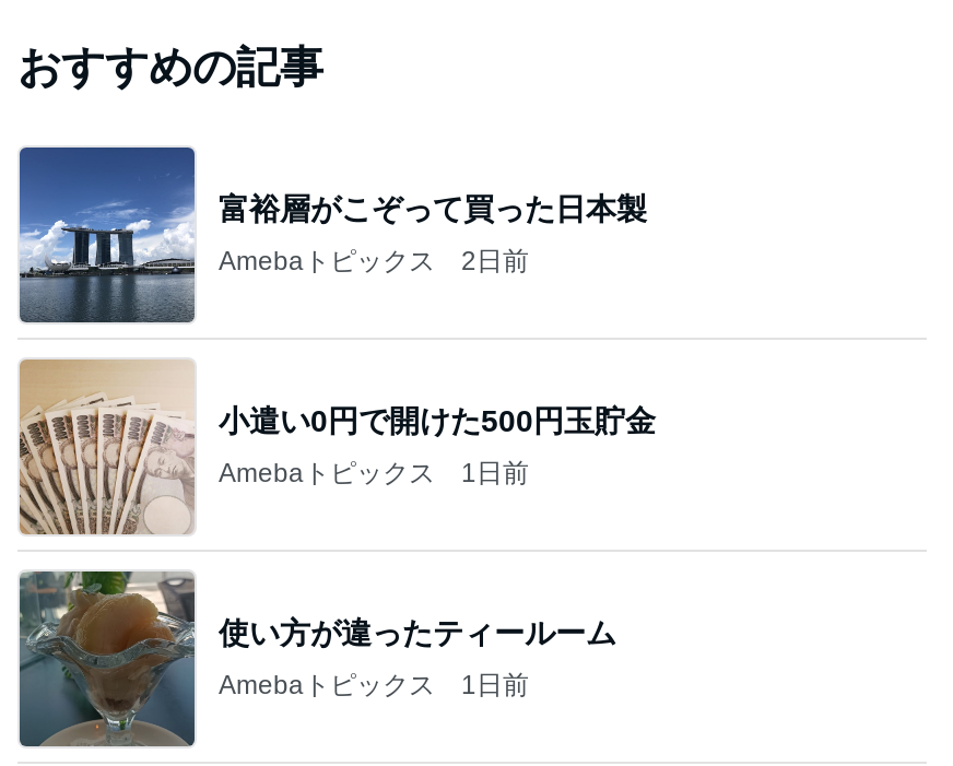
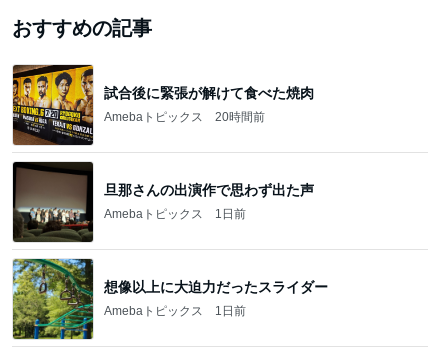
[17,145,647,322] [image] | 富裕層がこぞって買った日本製 -> [12,64,314,145] [image] | 試合後に緊張が解けて食べた焼肉
[219,245,529,275] Amebaトピックス 2日前 -> [104,109,265,123] Amebaトピックス 20時間前
[17,357,656,537] [image] | 小遣い0円で開けた500円玉貯金 -> [12,161,314,243] [image] | 旦那さんの出演作で思わず出た声
[17,569,616,749] [image] | 使い方が違ったティールーム -> [12,258,328,340] [image] | 想像以上に大迫力だったスライダー

